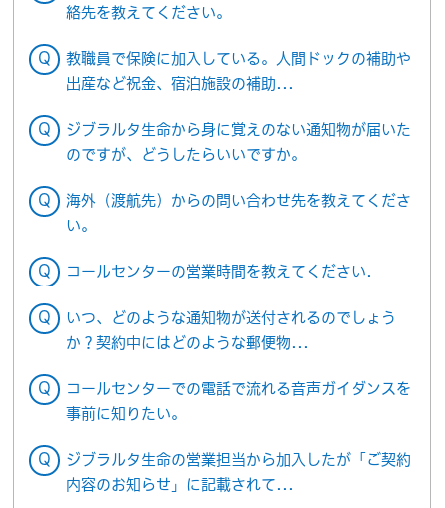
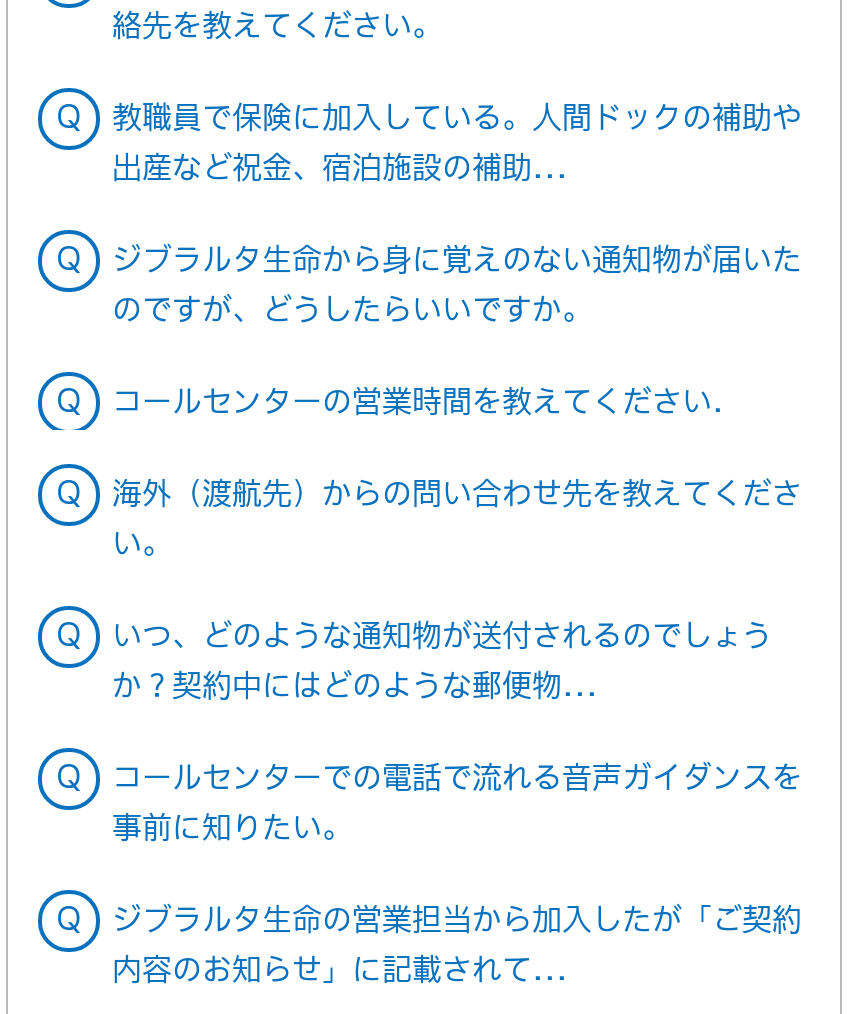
moved [66,193,411,233] -> [112,478,802,558]: 海外（渡航先）からの問い合わせ先を教えてくださ | い。
moved [66,264,372,279] -> [112,386,724,416]: コールセンターの営業時間を教えてください.

